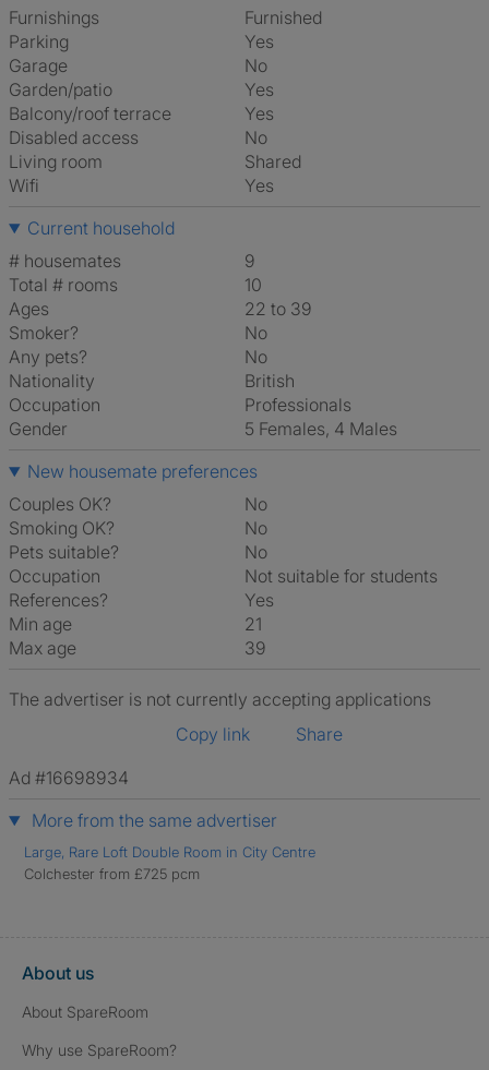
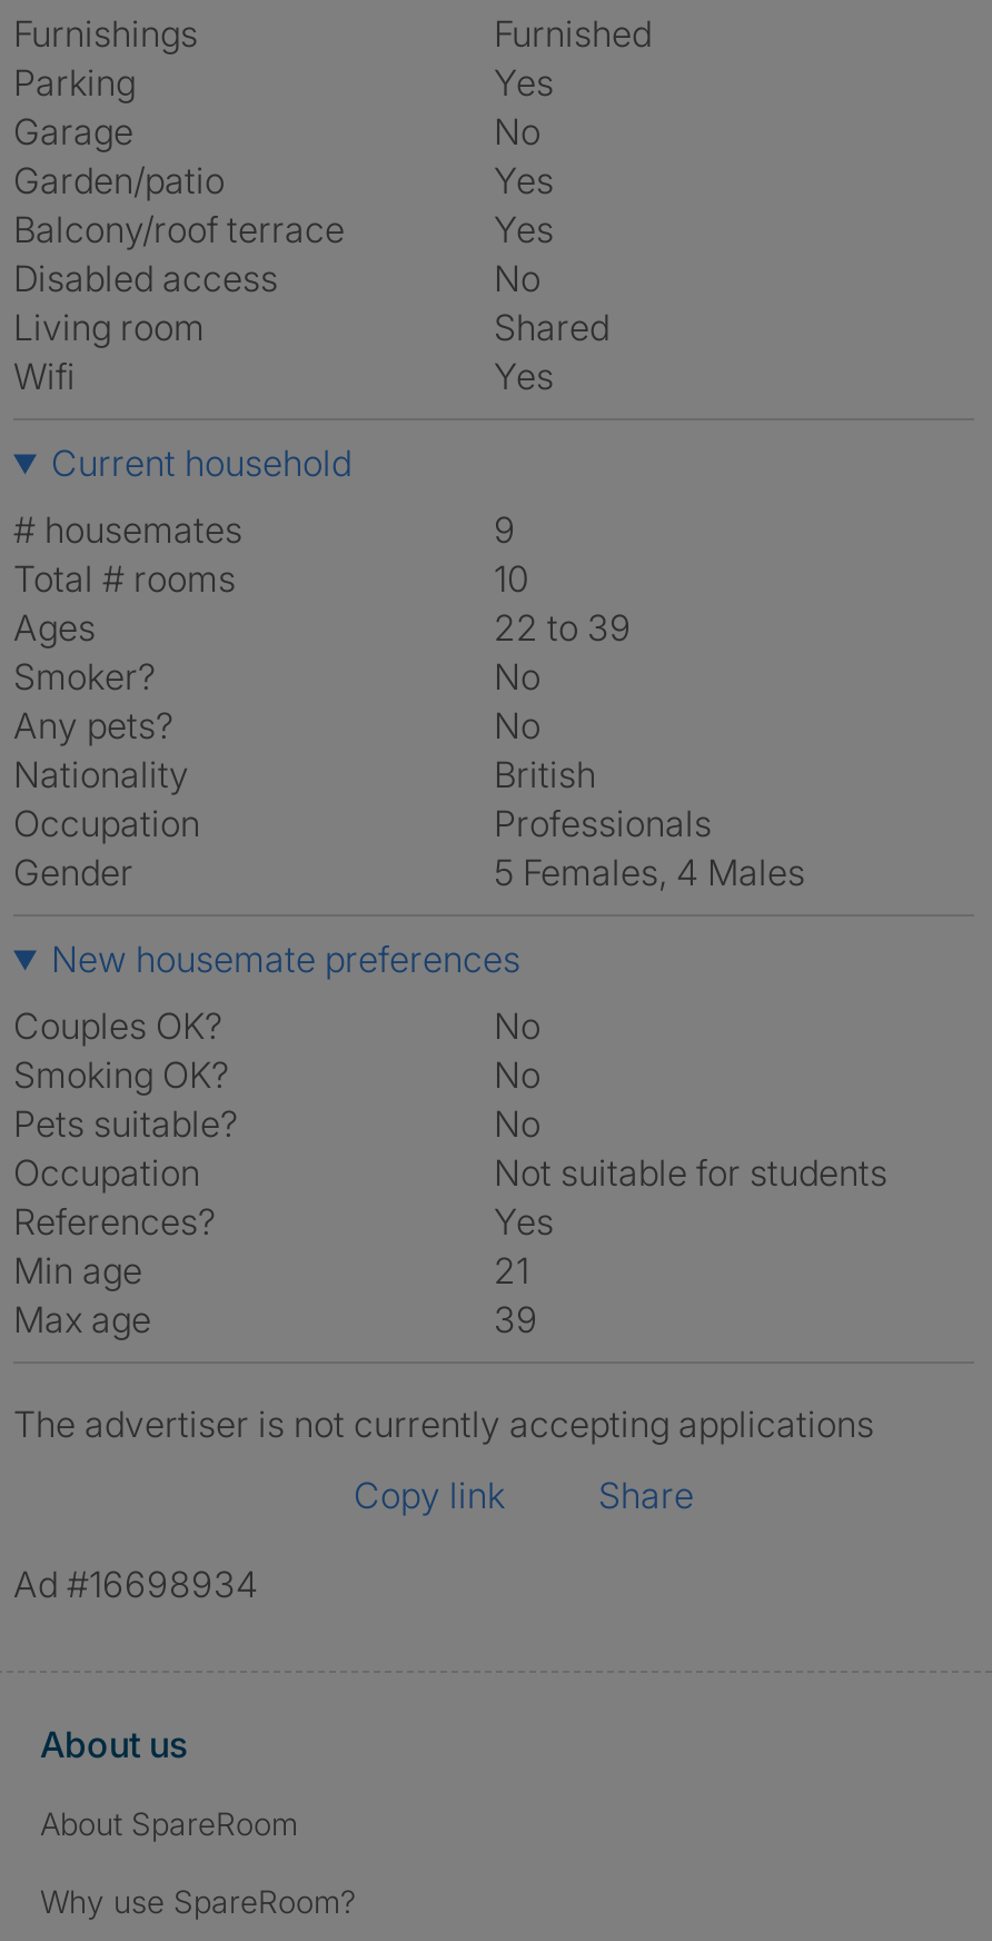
[24,809,315,882] More from the same advertiser | Large, Rare Loft Double Room in City Centre | Colchester from £725 pcm -> none

